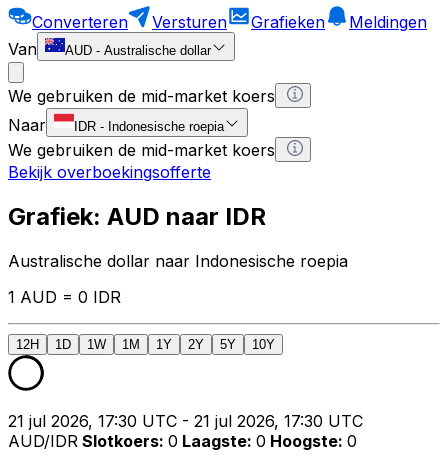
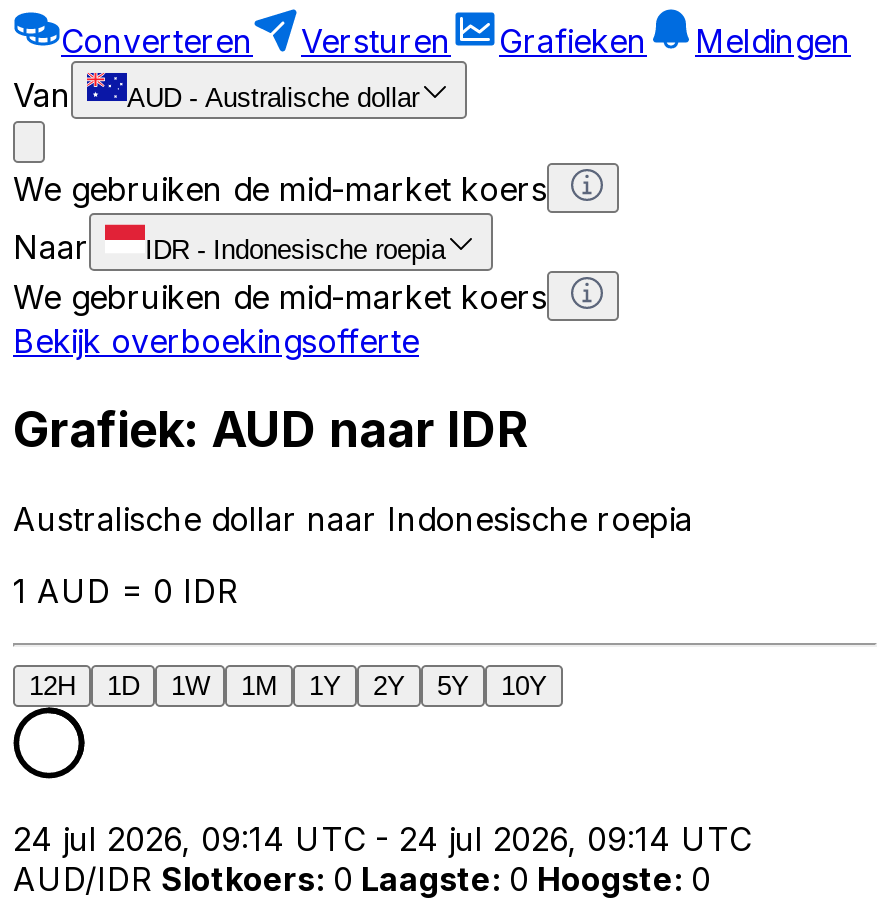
[8,411,363,431] 21 jul 2026, 17:30 UTC - 21 jul 2026, 17:30 UTC -> [13,818,751,858] 24 jul 2026, 09:14 UTC - 24 jul 2026, 09:14 UTC

